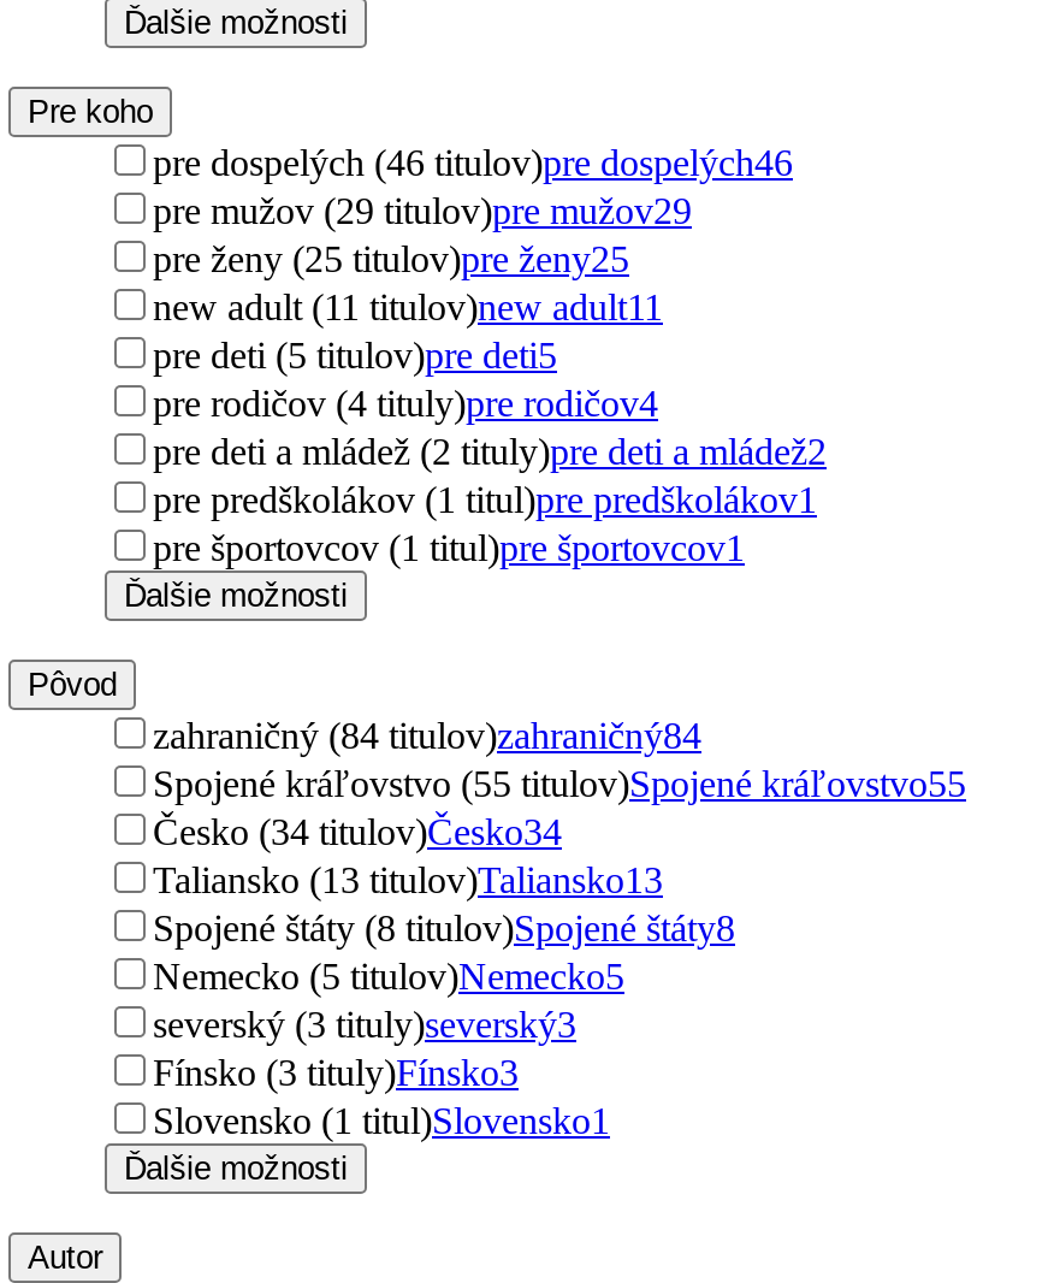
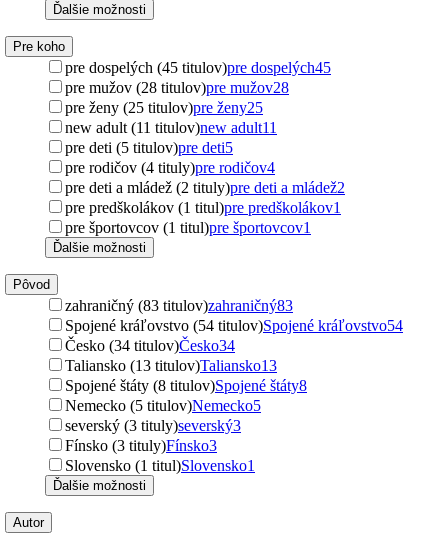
[153,142,793,183] pre dospelých (46 titulov)pre dospelých46 -> [65,59,331,76] pre dospelých (45 titulov)pre dospelých45
[153,190,692,231] pre mužov (29 titulov)pre mužov29 -> [65,79,289,96] pre mužov (28 titulov)pre mužov28
[153,715,701,756] zahraničný (84 titulov)zahraničný84 -> [65,297,293,314] zahraničný (83 titulov)zahraničný83
[153,763,966,804] Spojené kráľovstvo (55 titulov)Spojené kráľovstvo55 -> [65,317,403,334] Spojené kráľovstvo (54 titulov)Spojené kráľovstvo54

